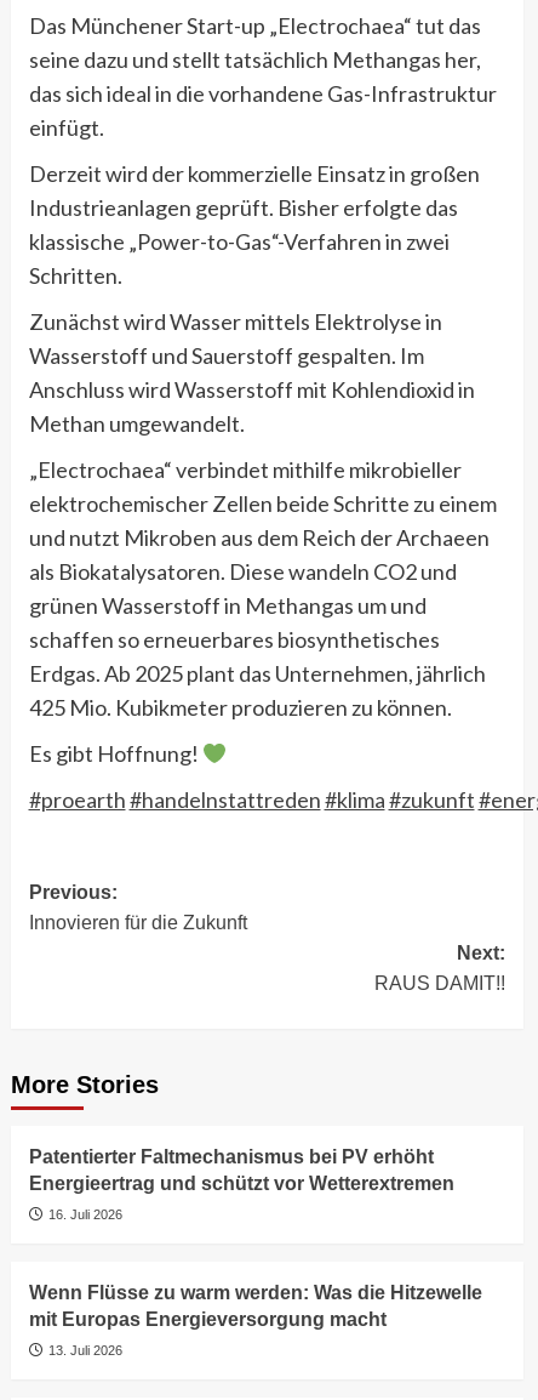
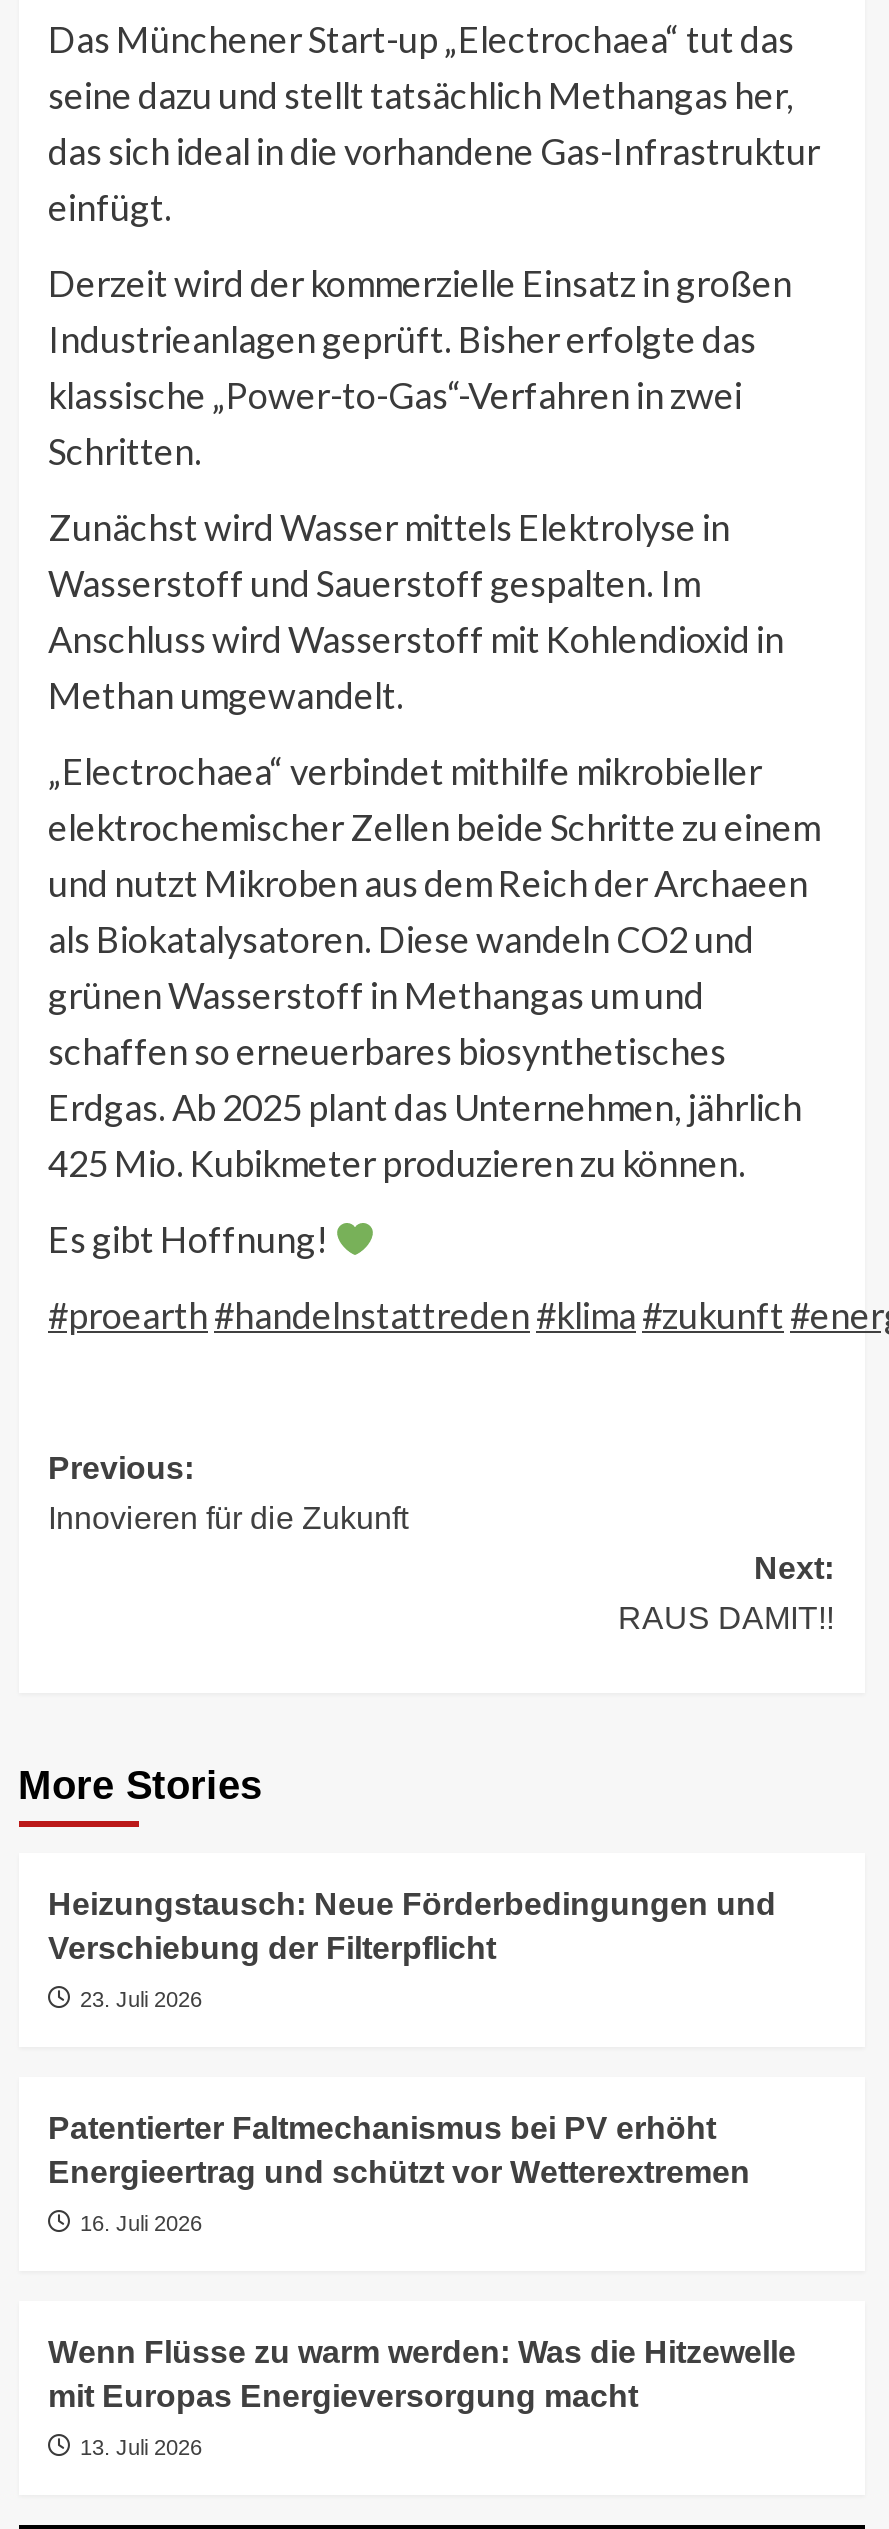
none -> [48,1887,776,2011] Heizungstausch: Neue Förderbedingungen und | Verschiebung der Filterpflicht | 23. Juli 2026

